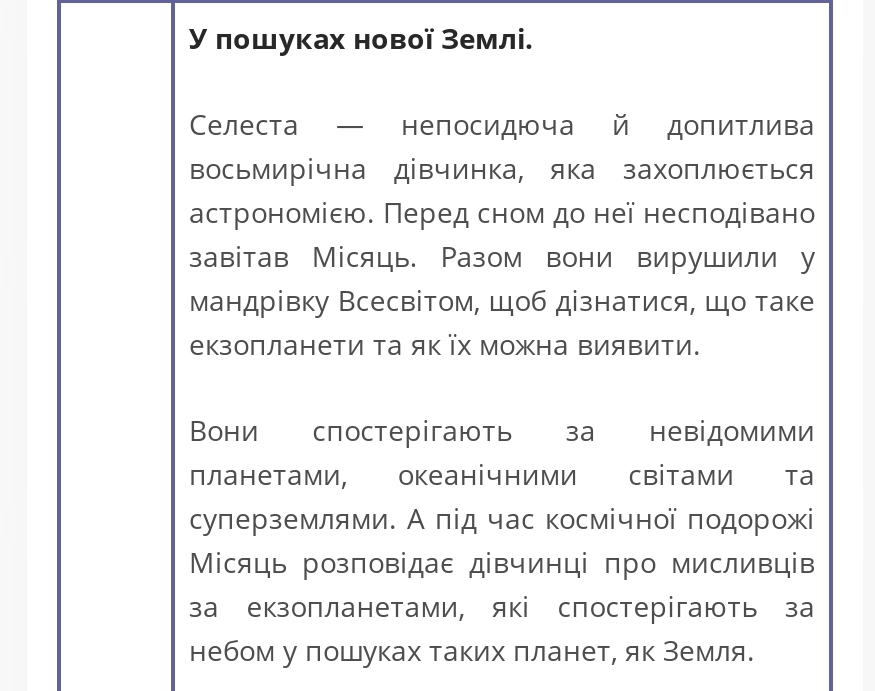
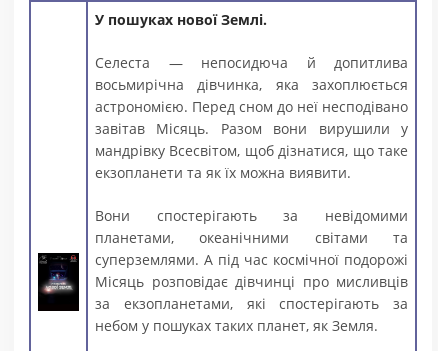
none -> [37,252,80,312] [image]

